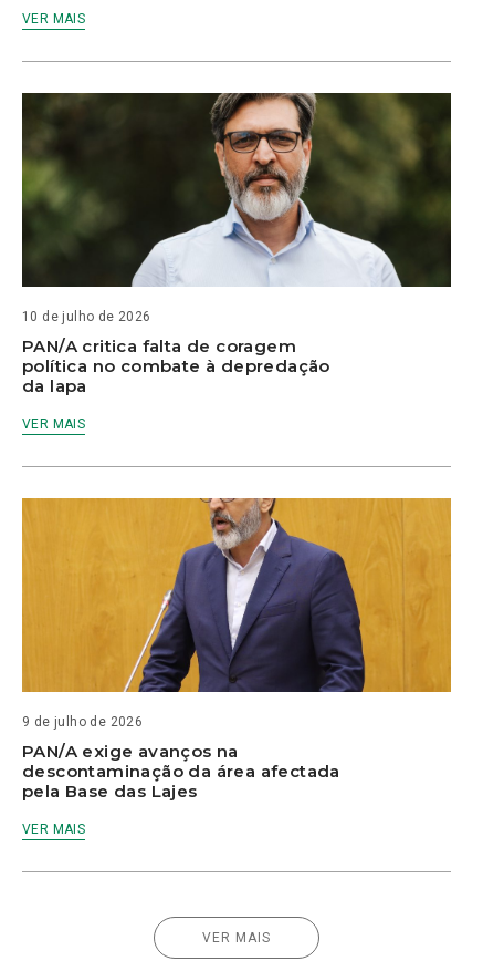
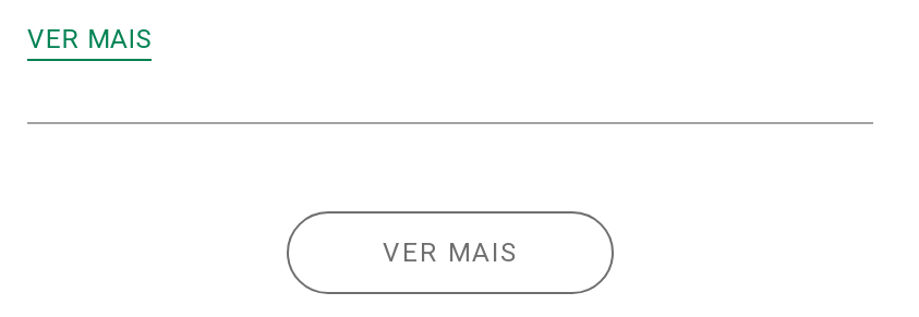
[21,92,452,432] [image] | 10 de julho de 2026 | PAN/A critica falta de coragem | política no combate à depredação | da lapa | VER MAIS -> none
[21,497,452,836] [image] | 9 de julho de 2026 | PAN/A exige avanços na | descontaminação da área afectada | pela Base das Lajes | VER MAIS -> none

